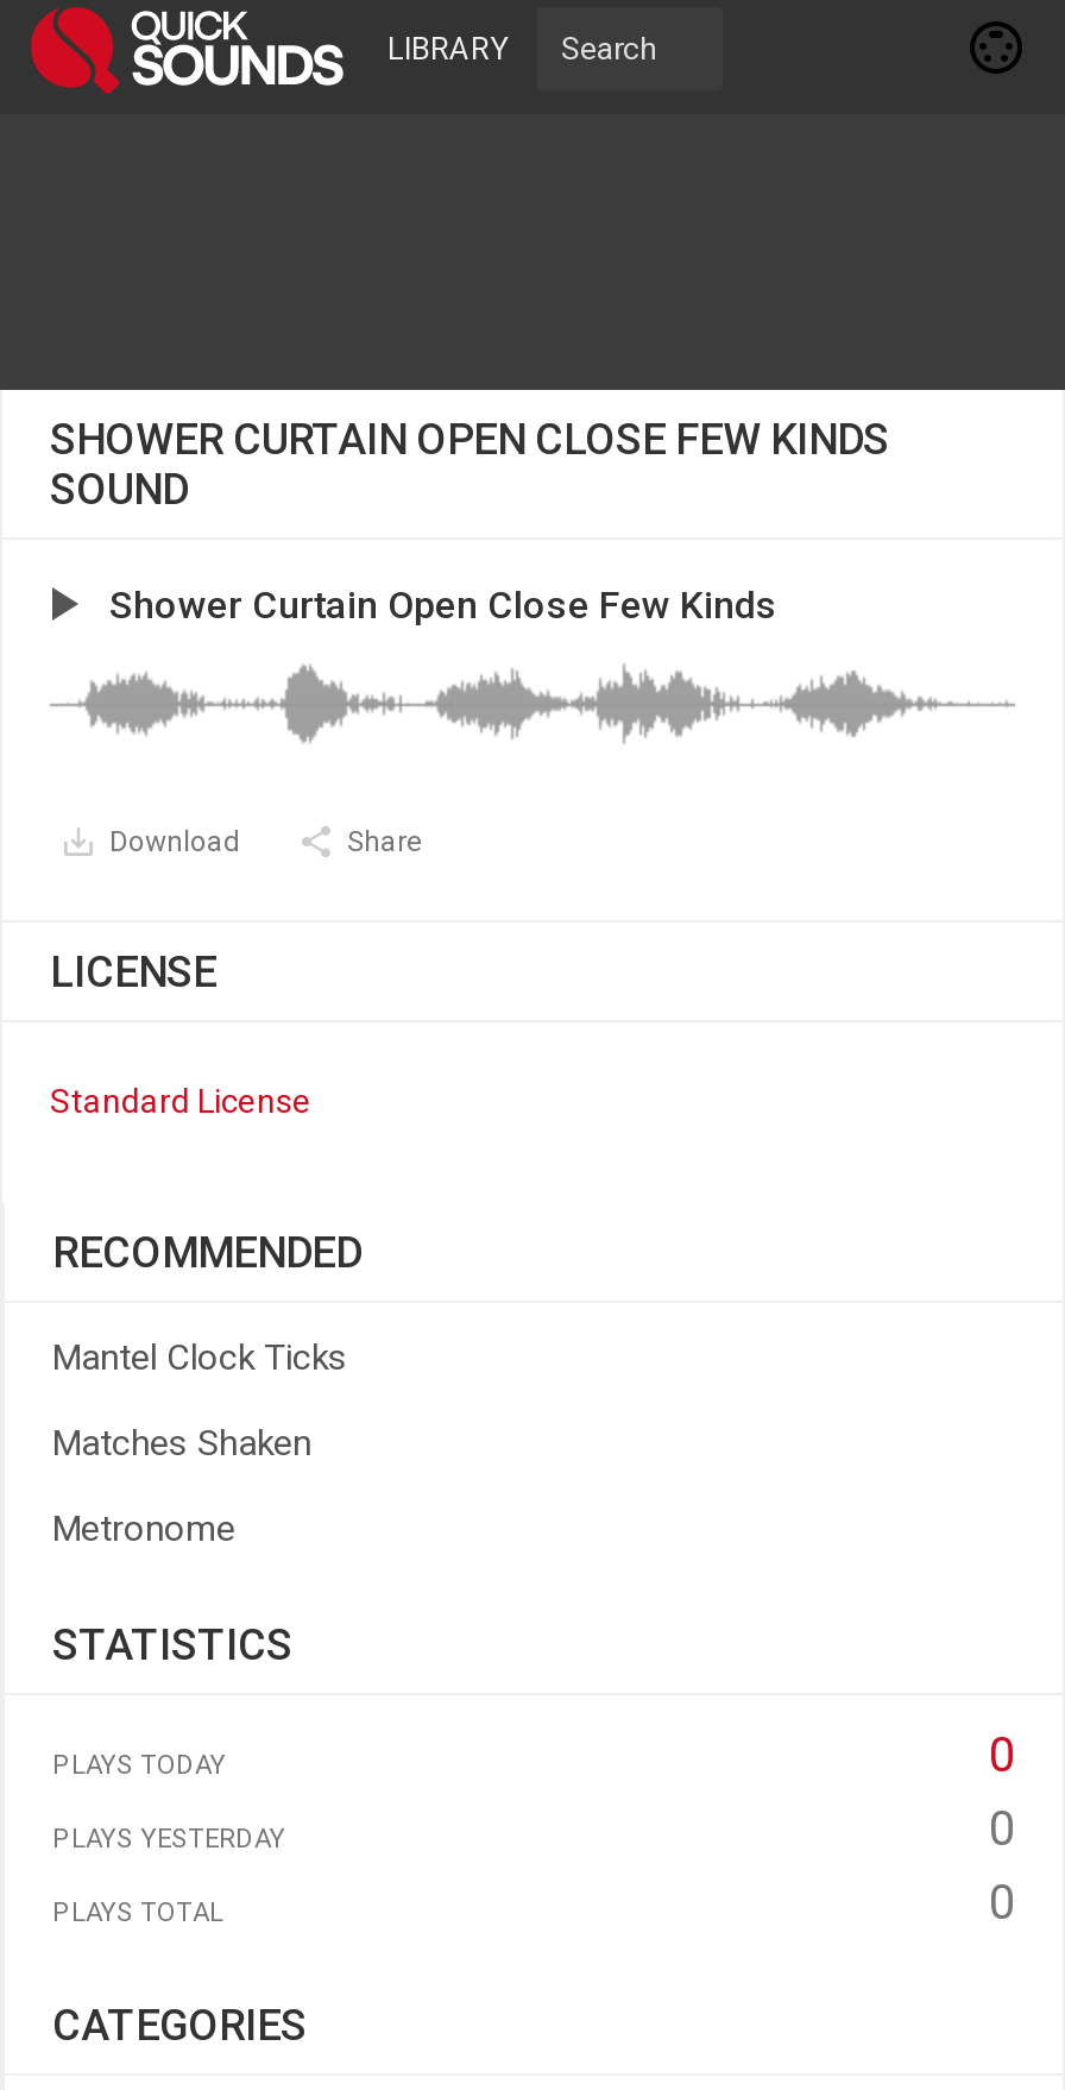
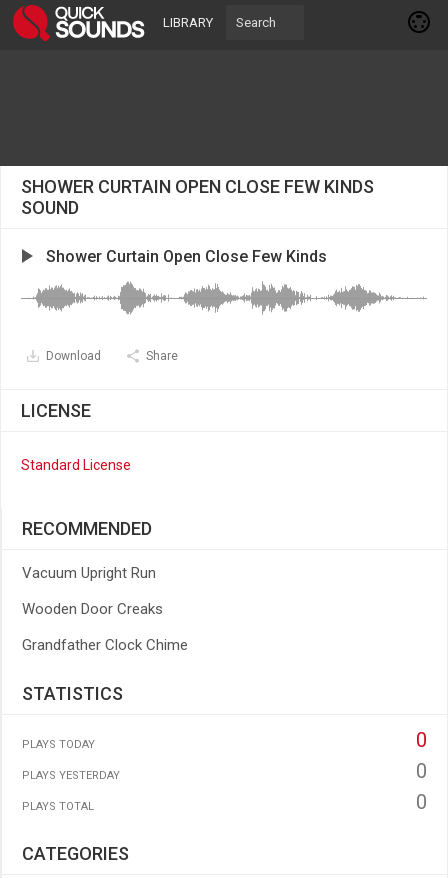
[52,1336,347,1379] Mantel Clock Ticks -> [22,564,156,582] Vacuum Upright Run
[52,1422,311,1465] Matches Shaken -> [22,600,163,618] Wooden Door Creaks
[52,1507,235,1550] Metronome -> [22,636,188,654] Grandfather Clock Chime

